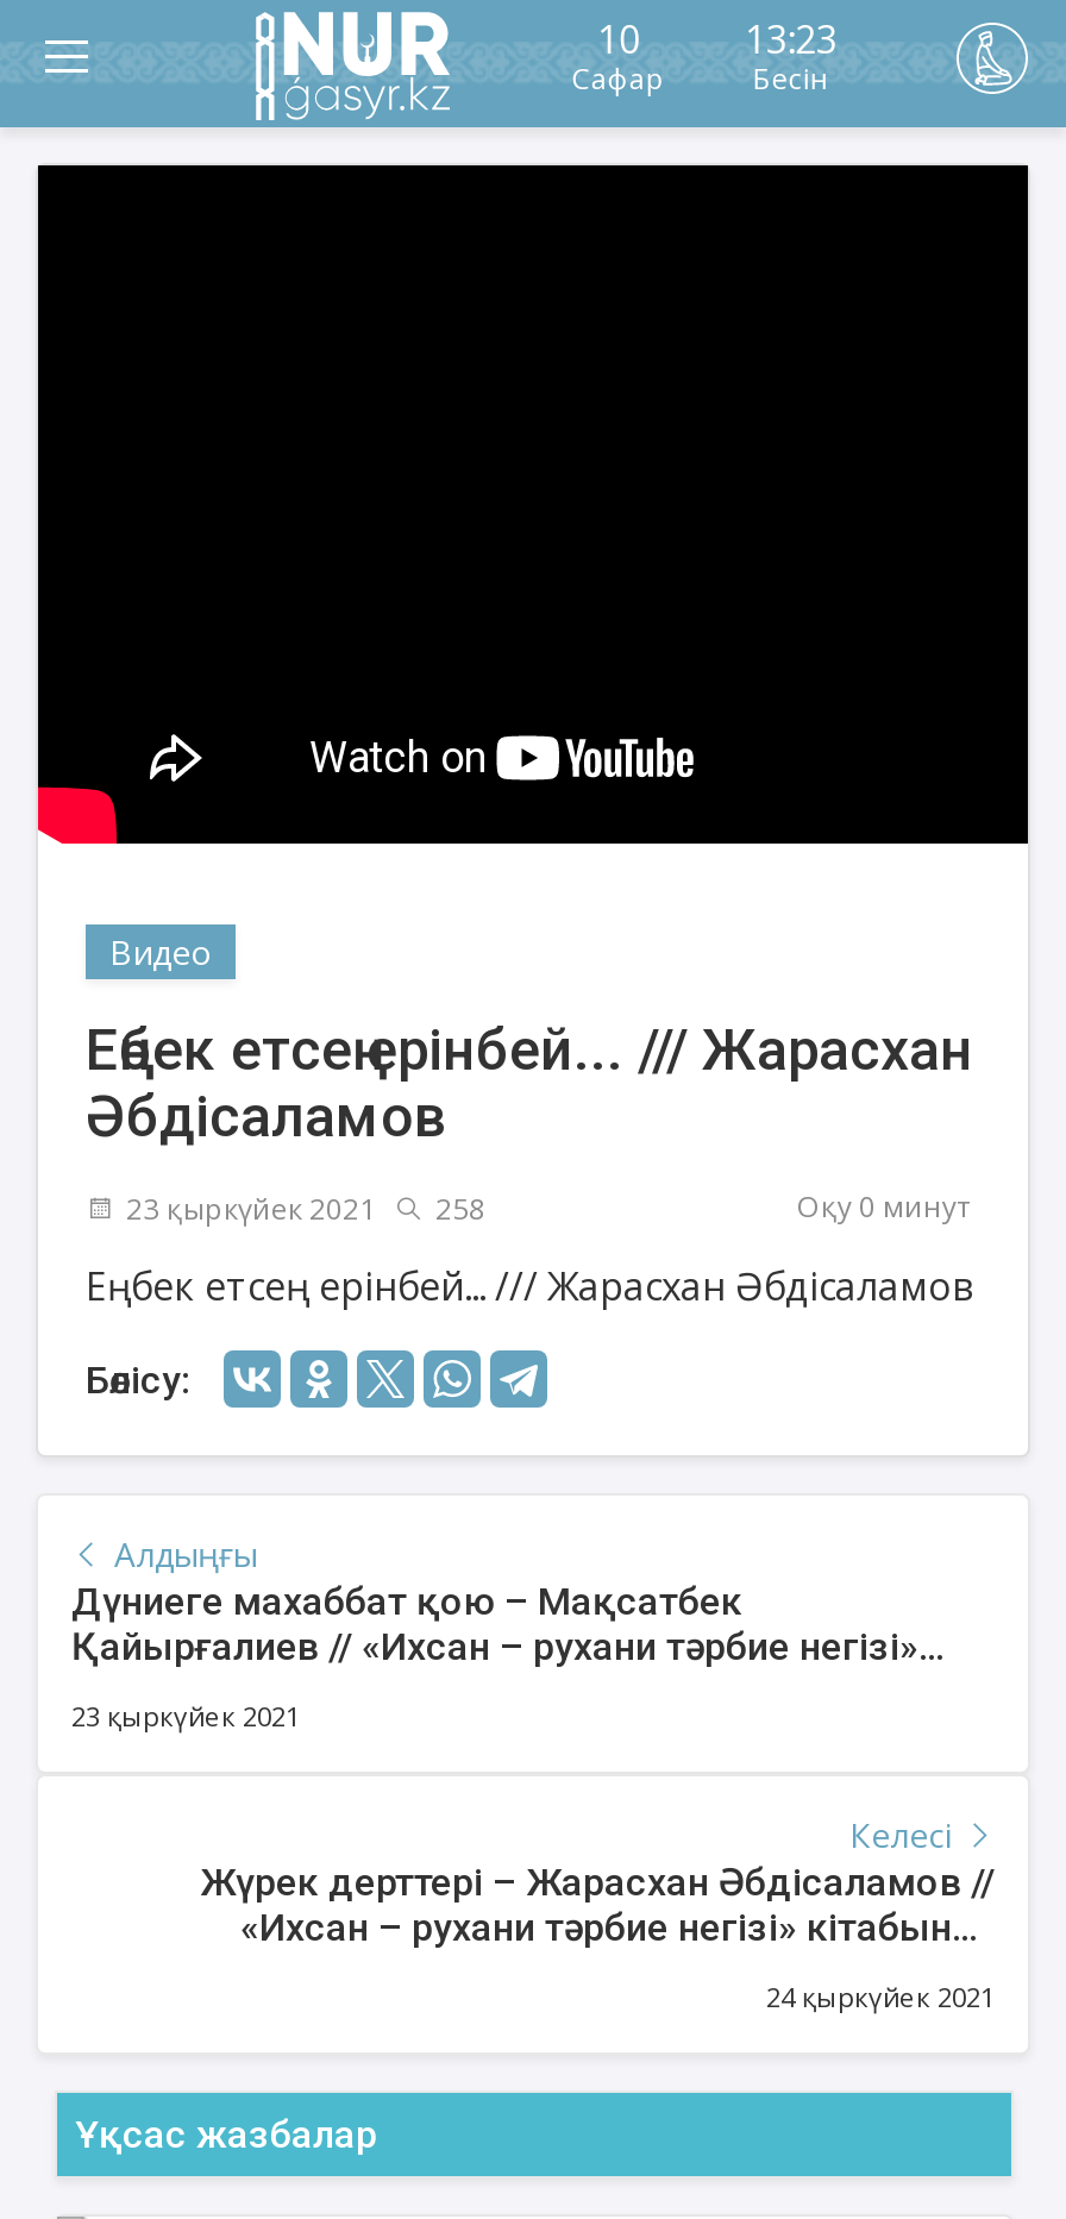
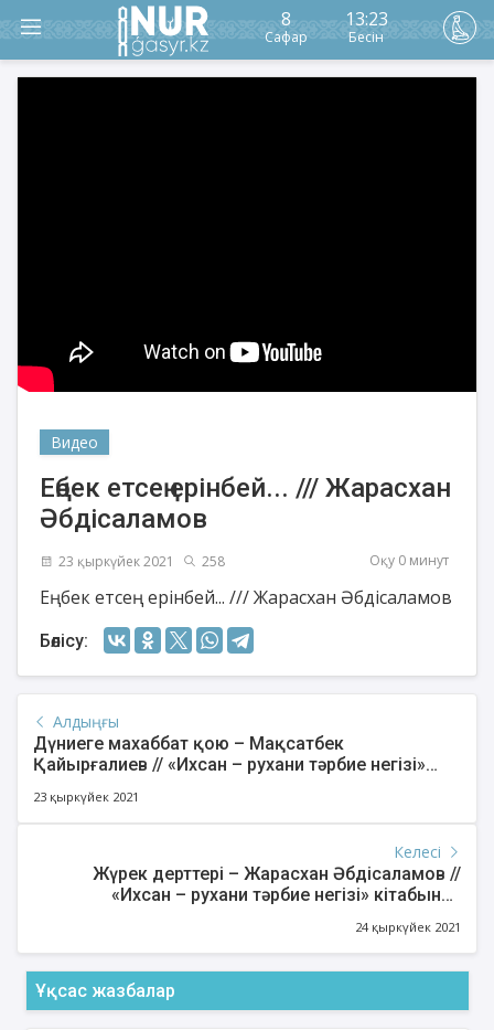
[597,12,640,64] 10 -> [282,6,292,30] 8

